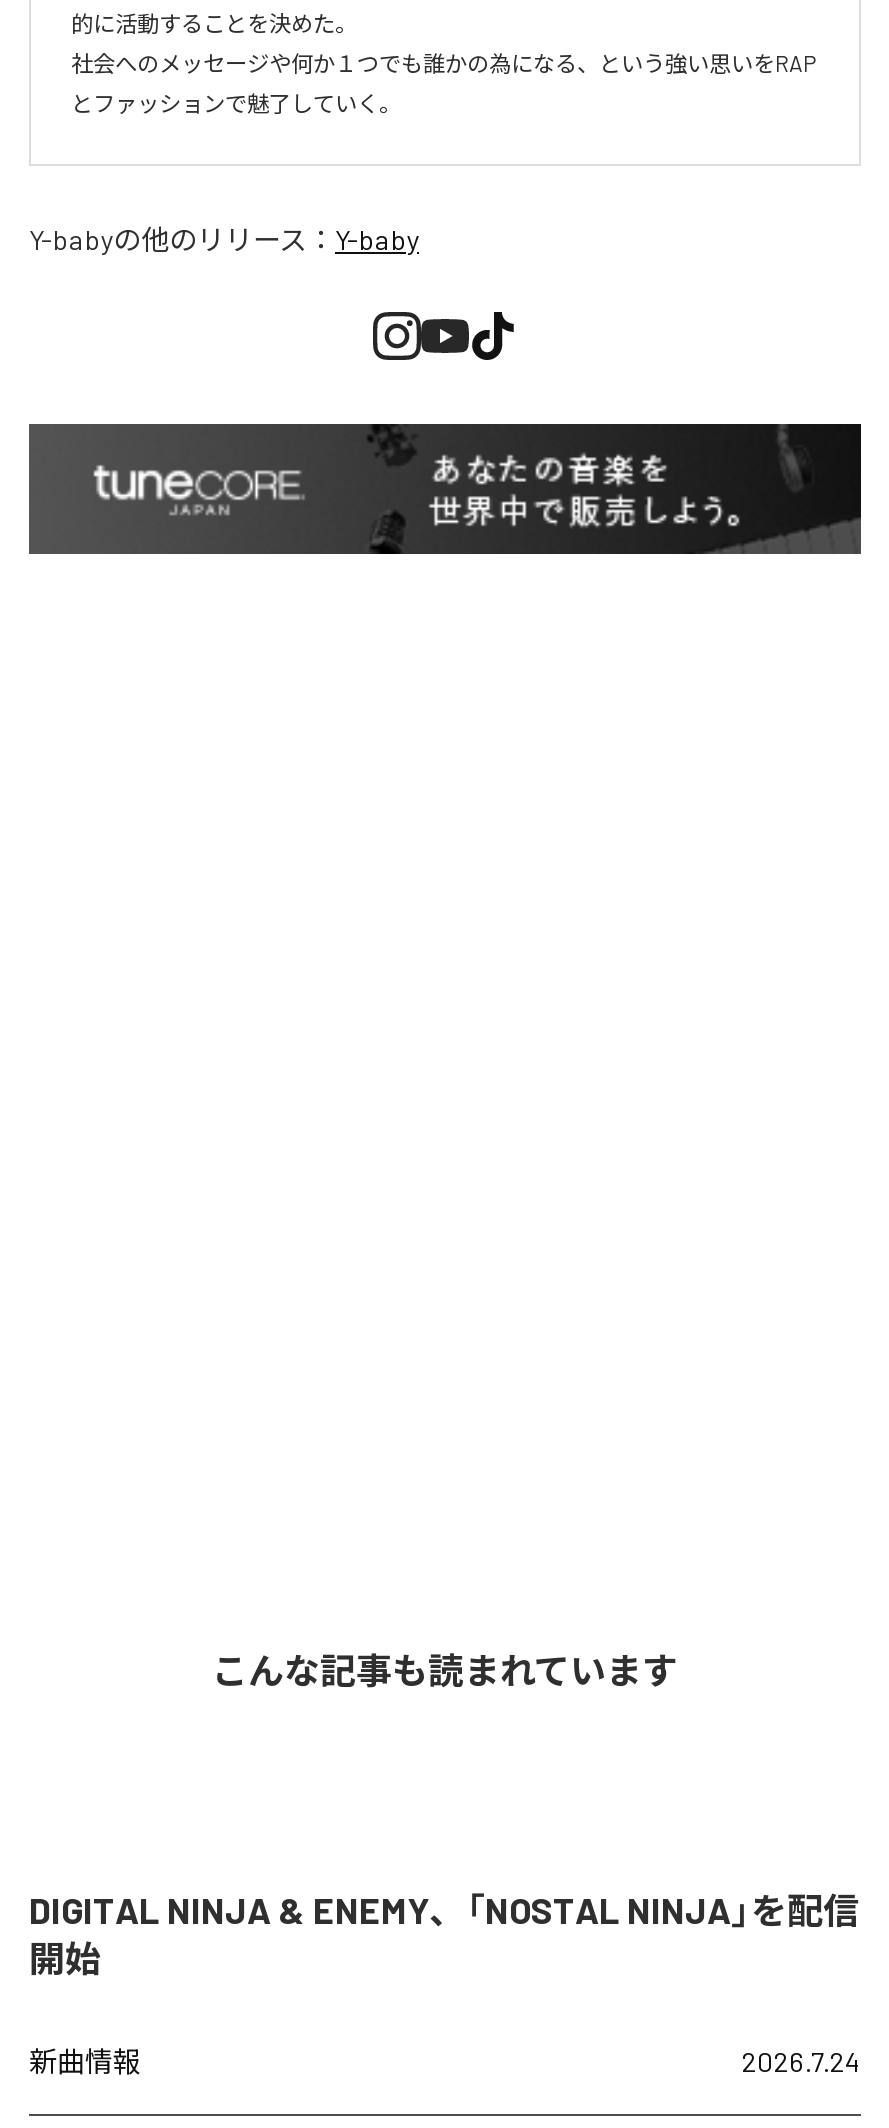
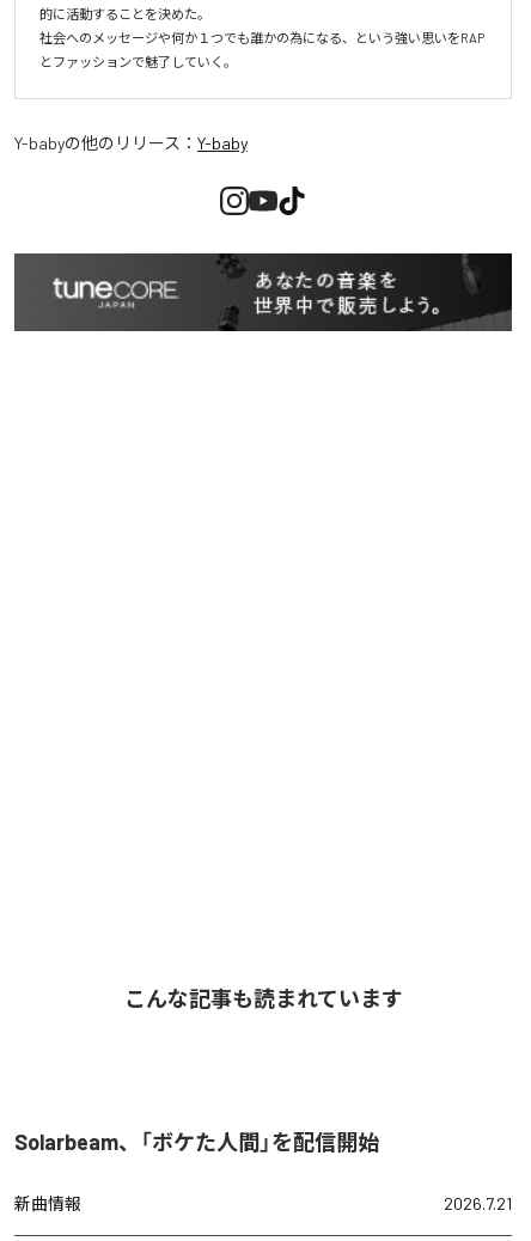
[29,1889,859,1981] DIGITAL NINJA & ENEMY、「NOSTAL NINJA」を配信 | 開始 -> [14,1129,379,1155] Solarbeam、「ボケた人間」を配信開始
[741,2045,861,2079] 2026.7.24 -> [444,1194,512,1214] 2026.7.21

